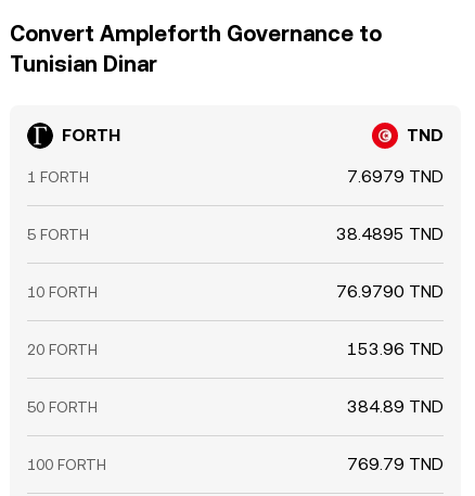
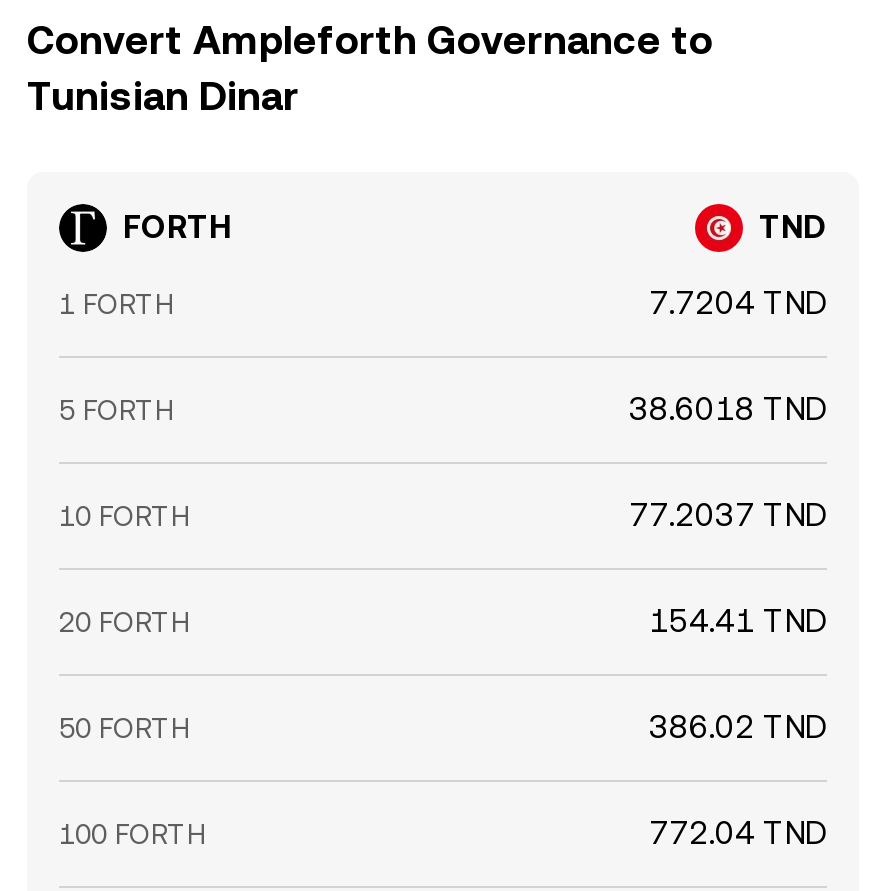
[347,166,444,187] 7.6979 TND -> [649,284,827,322] 7.7204 TND
[336,224,444,244] 38.4895 TND -> [629,390,827,428] 38.6018 TND
[336,281,444,302] 76.9790 TND -> [629,496,827,534] 77.2037 TND
[347,339,444,359] 153.96 TND -> [649,602,827,640] 154.41 TND
[347,396,444,417] 384.89 TND -> [649,708,827,746] 386.02 TND
[347,454,444,474] 769.79 TND -> [649,814,827,852] 772.04 TND

